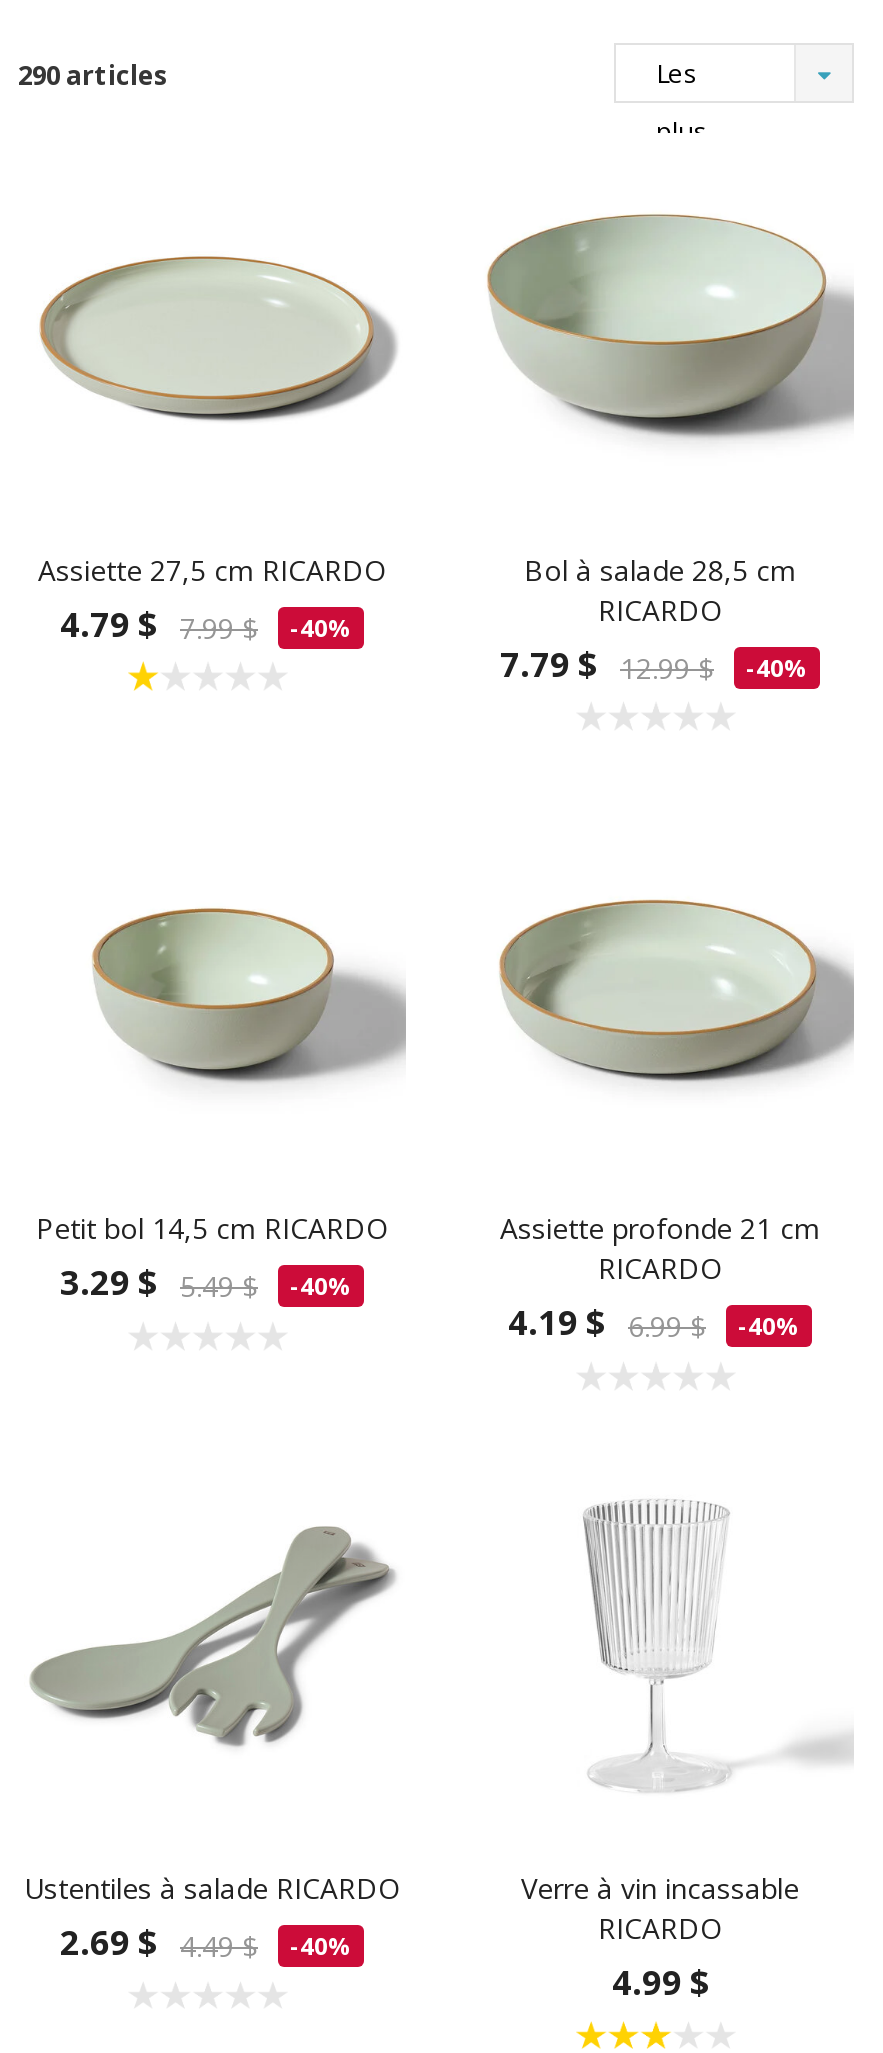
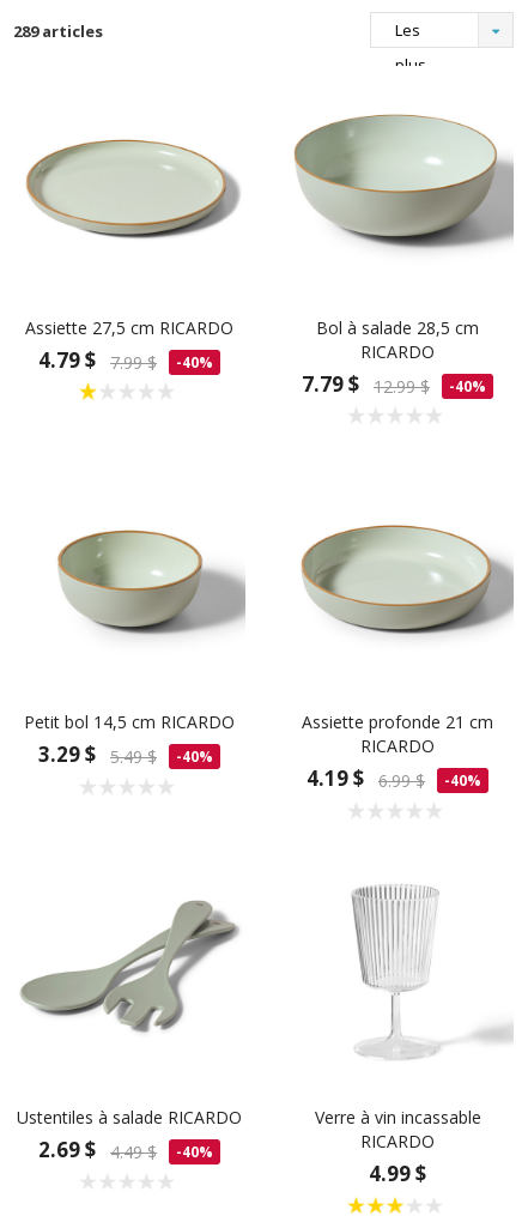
[18,56,168,92] 290 articles -> [13,20,103,41] 289 articles

